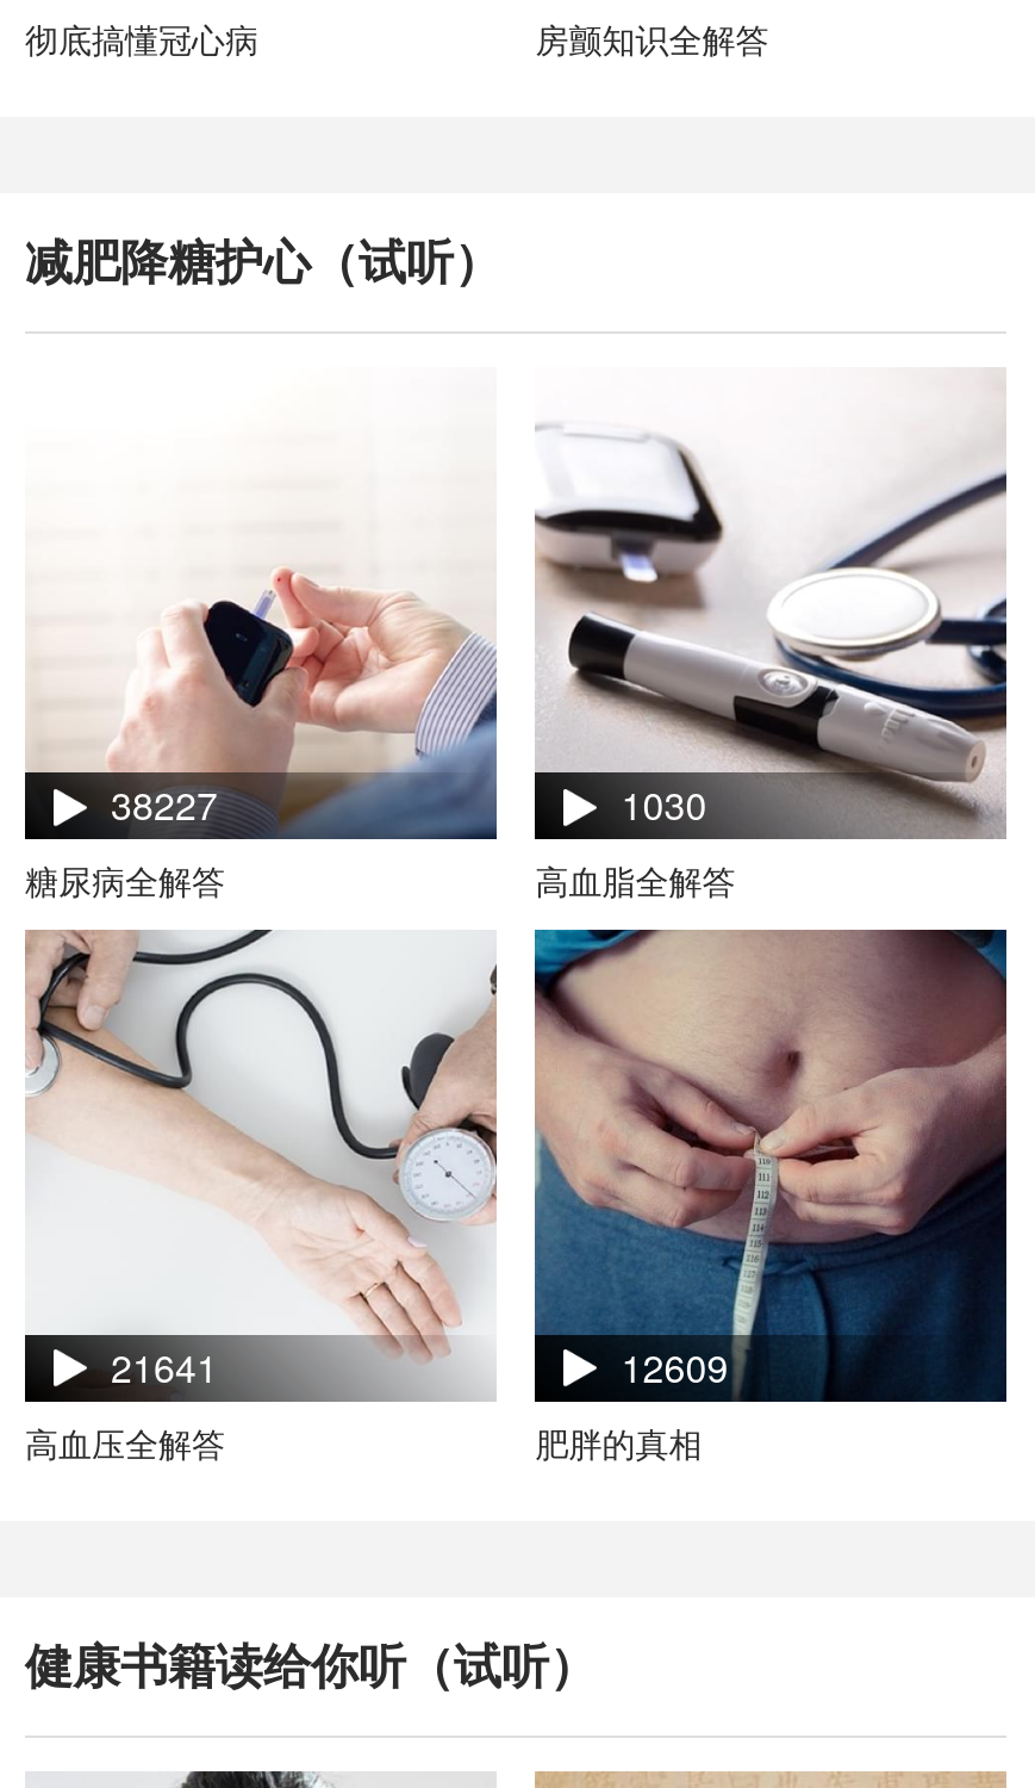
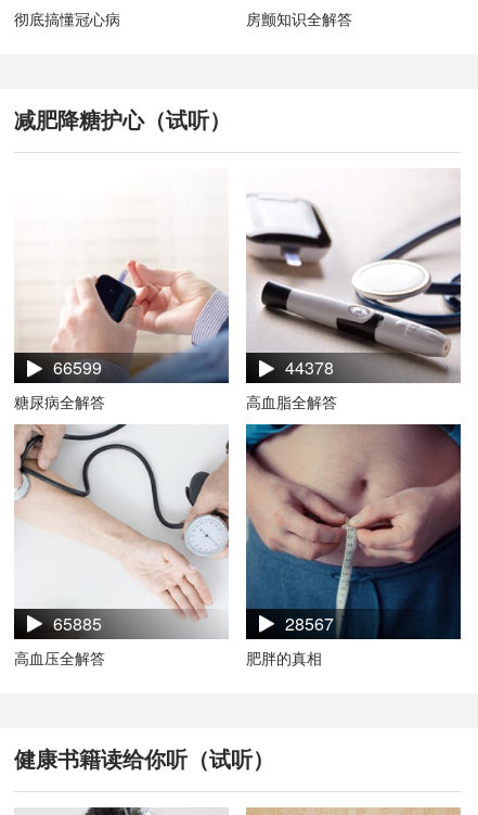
[111,777,218,832] 38227 -> [53,355,102,380] 66599
[621,777,707,832] 1030 -> [285,355,334,380] 44378
[111,1339,218,1393] 21641 -> [53,610,102,635] 65885
[621,1339,728,1393] 12609 -> [285,610,334,635] 28567

